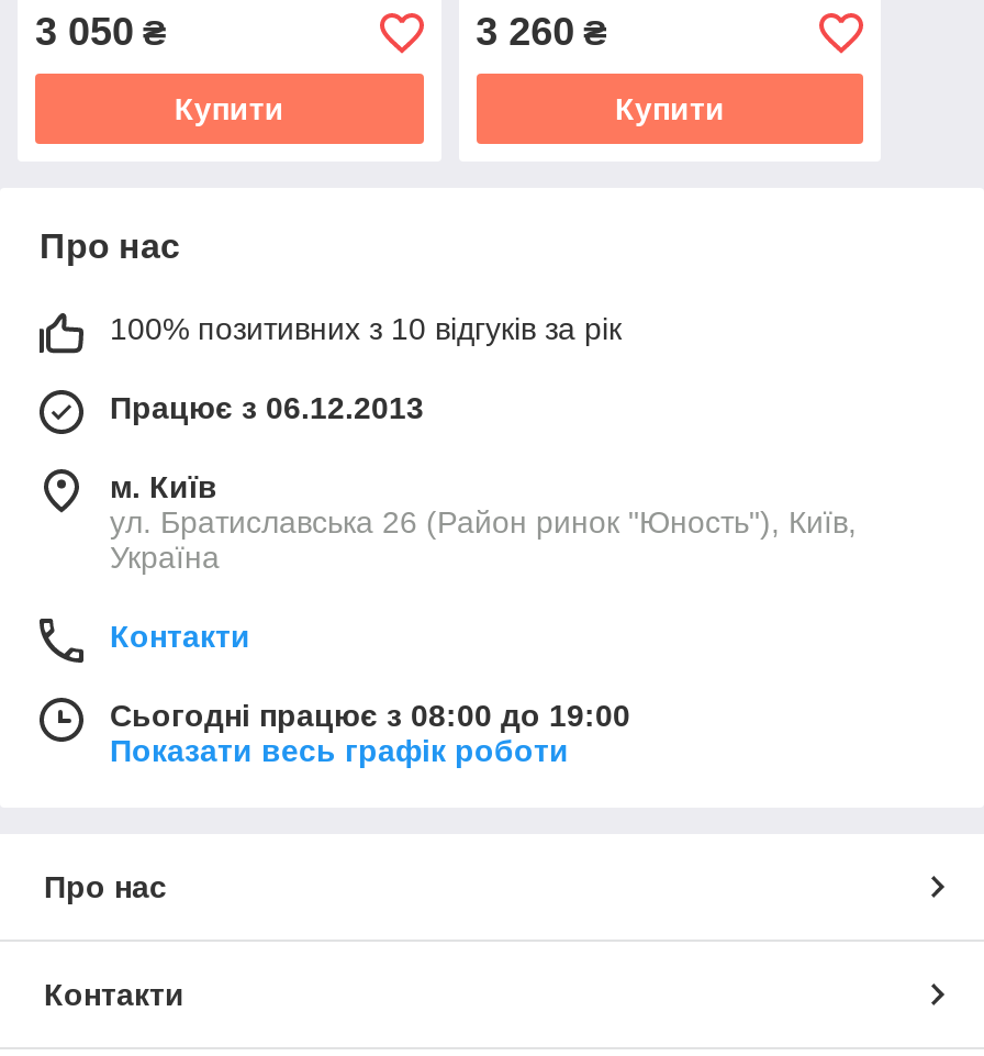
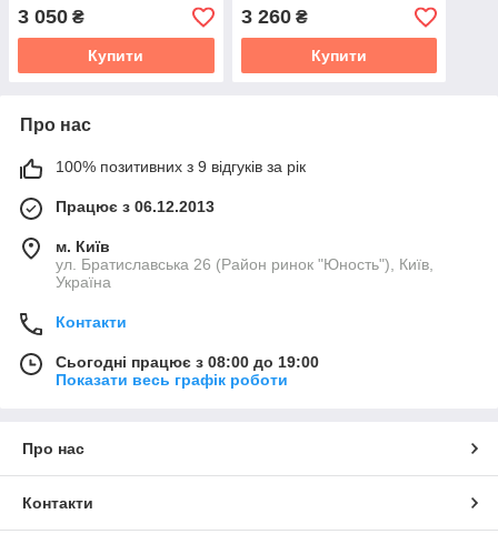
[110,312,622,347] 100% позитивних з 10 відгуків за рік -> [56,158,306,176] 100% позитивних з 9 відгуків за рік

